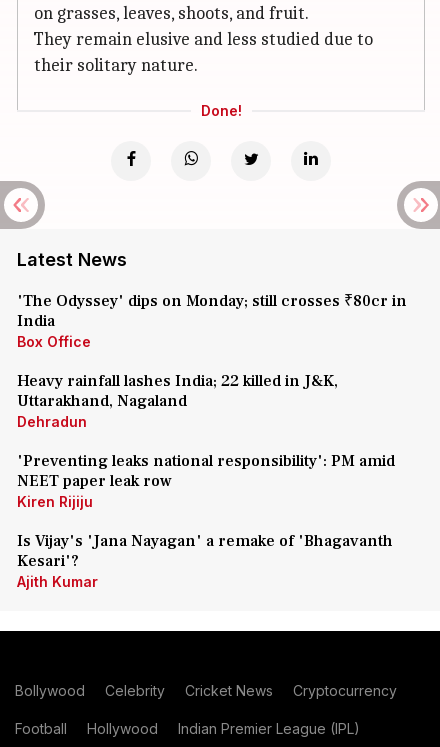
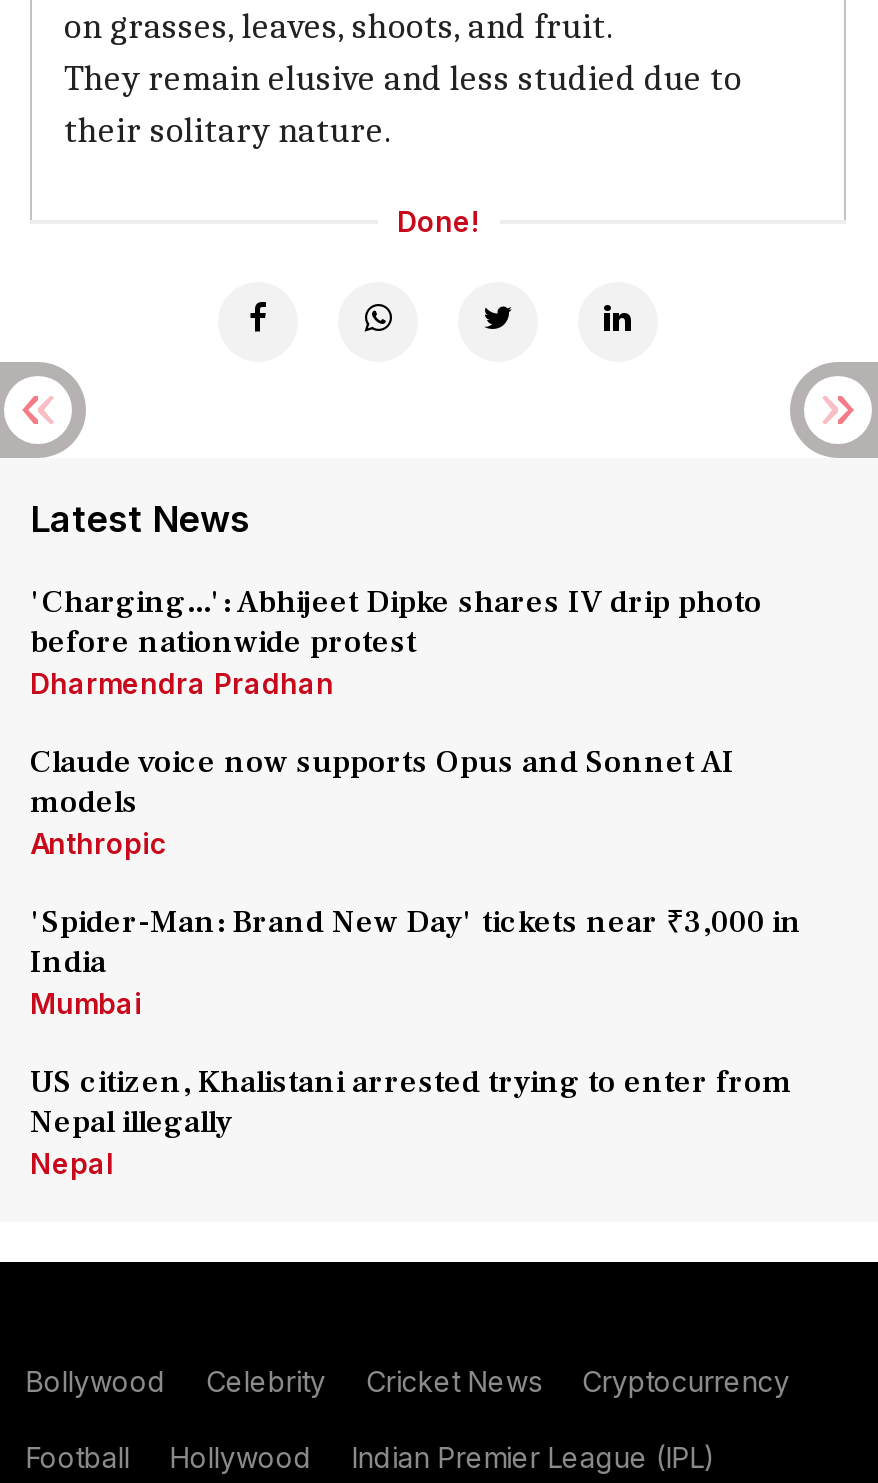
[17,291,407,311] 'The Odyssey' dips on Monday; still crosses ₹80cr in -> [30,582,802,942] 'Charging...': Abhijeet Dipke shares IV drip photo | before nationwide protest | Dharmendra Pradhan | Claude voice now supports Opus and Sonnet AI | models | Anthropic | 'Spider-Man: Brand New Day' tickets near ₹3,000 in
moved [17,311,55,331] -> [30,942,106,982]: India
[17,333,395,590] Box Office | Heavy rainfall lashes India; 22 killed in J&K, | Uttarakhand, Nagaland | Dehradun | 'Preventing leaks national responsibility': PM amid | NEET paper leak row | Kiren Rijiju | Is Vijay's 'Jana Nayagan' a remake of 'Bhagavanth | Kesari'? | Ajith Kumar -> [30,986,792,1180] Mumbai | US citizen, Khalistani arrested trying to enter from | Nepal illegally | Nepal

